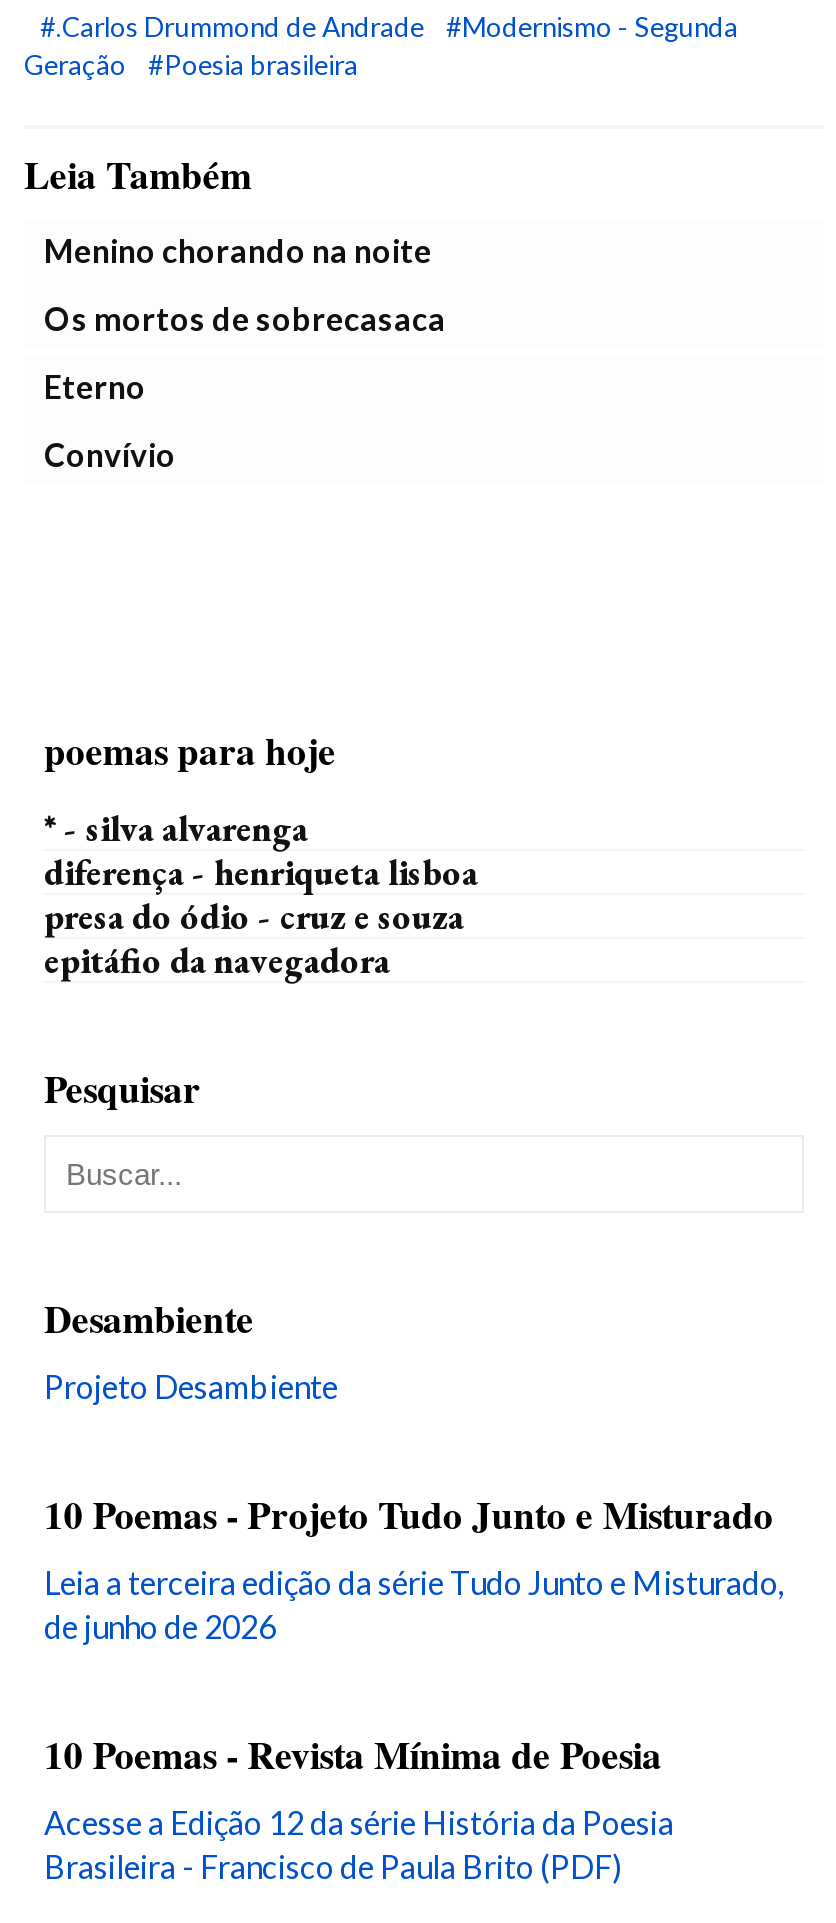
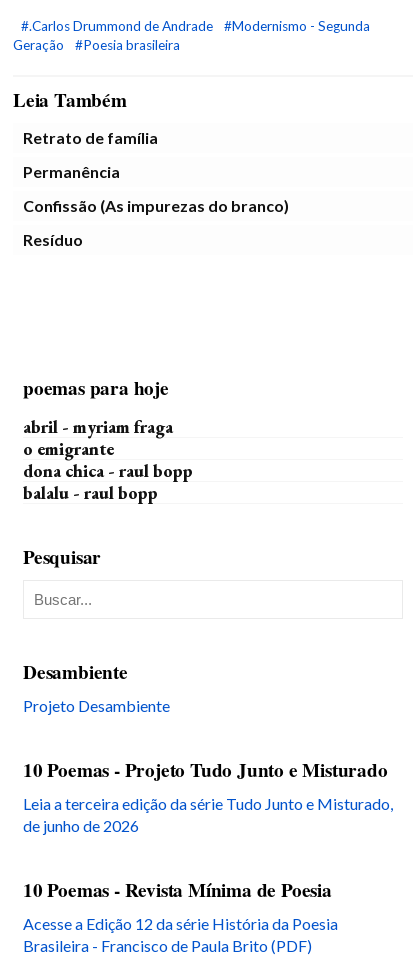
[44,231,432,269] Menino chorando na noite -> [23,128,158,147] Retrato de família
[44,299,446,337] Os mortos de sobrecasaca -> [23,162,120,181] Permanência
[44,367,146,405] Eterno -> [23,196,289,215] Confissão (As impurezas do branco)
[44,435,176,473] Convívio -> [23,230,83,249] Resíduo
[44,805,478,983] * - silva alvarenga | diferença - henriqueta lisboa | presa do ódio - cruz e souza | epitáfio da navegadora -> [23,415,193,504] abril - myriam fraga | o emigrante | dona chica - raul bopp | balalu - raul bopp

